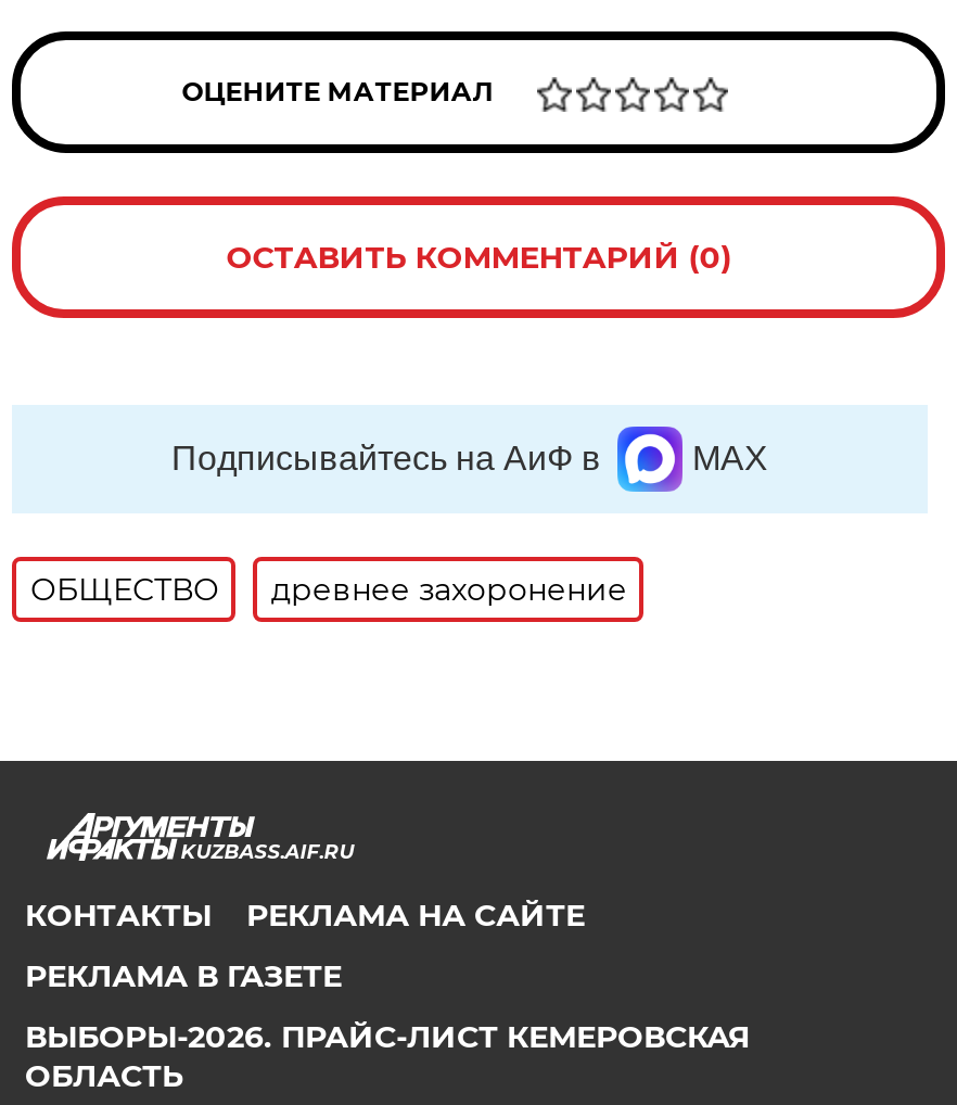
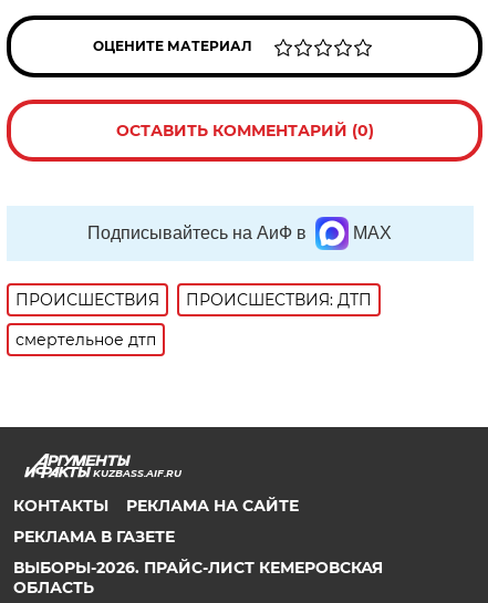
[30,569,627,609] ОБЩЕСТВО | древнее захоронение -> [16,290,372,349] ПРОИСШЕСТВИЯ | ПРОИСШЕСТВИЯ: ДТП | смертельное дтп

